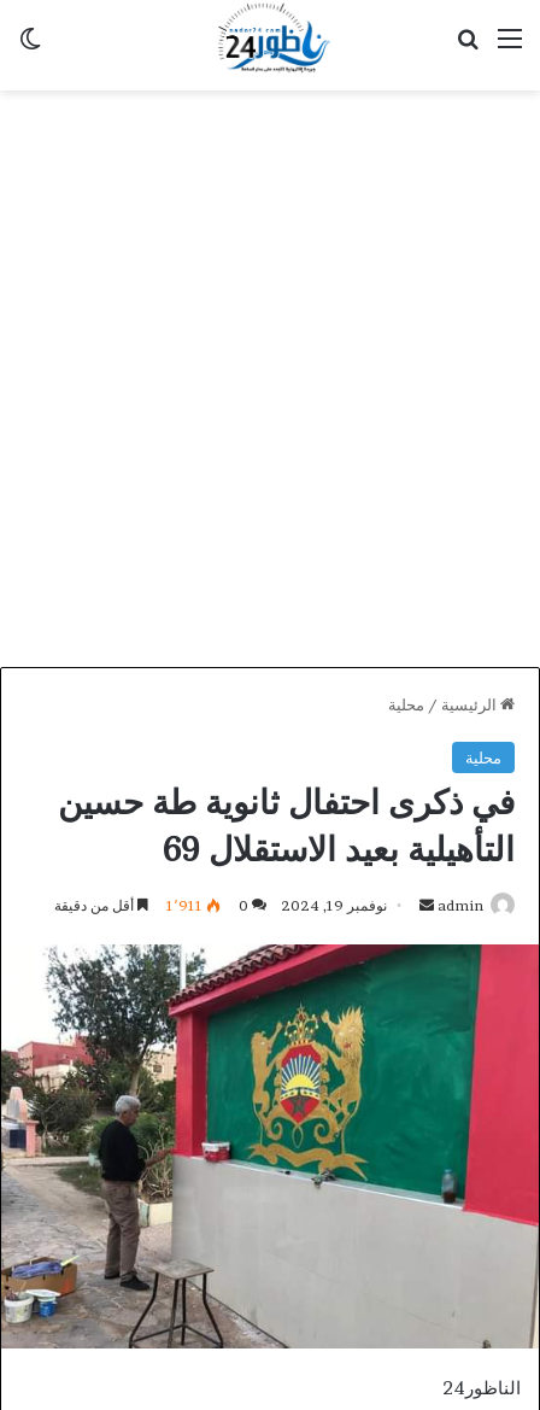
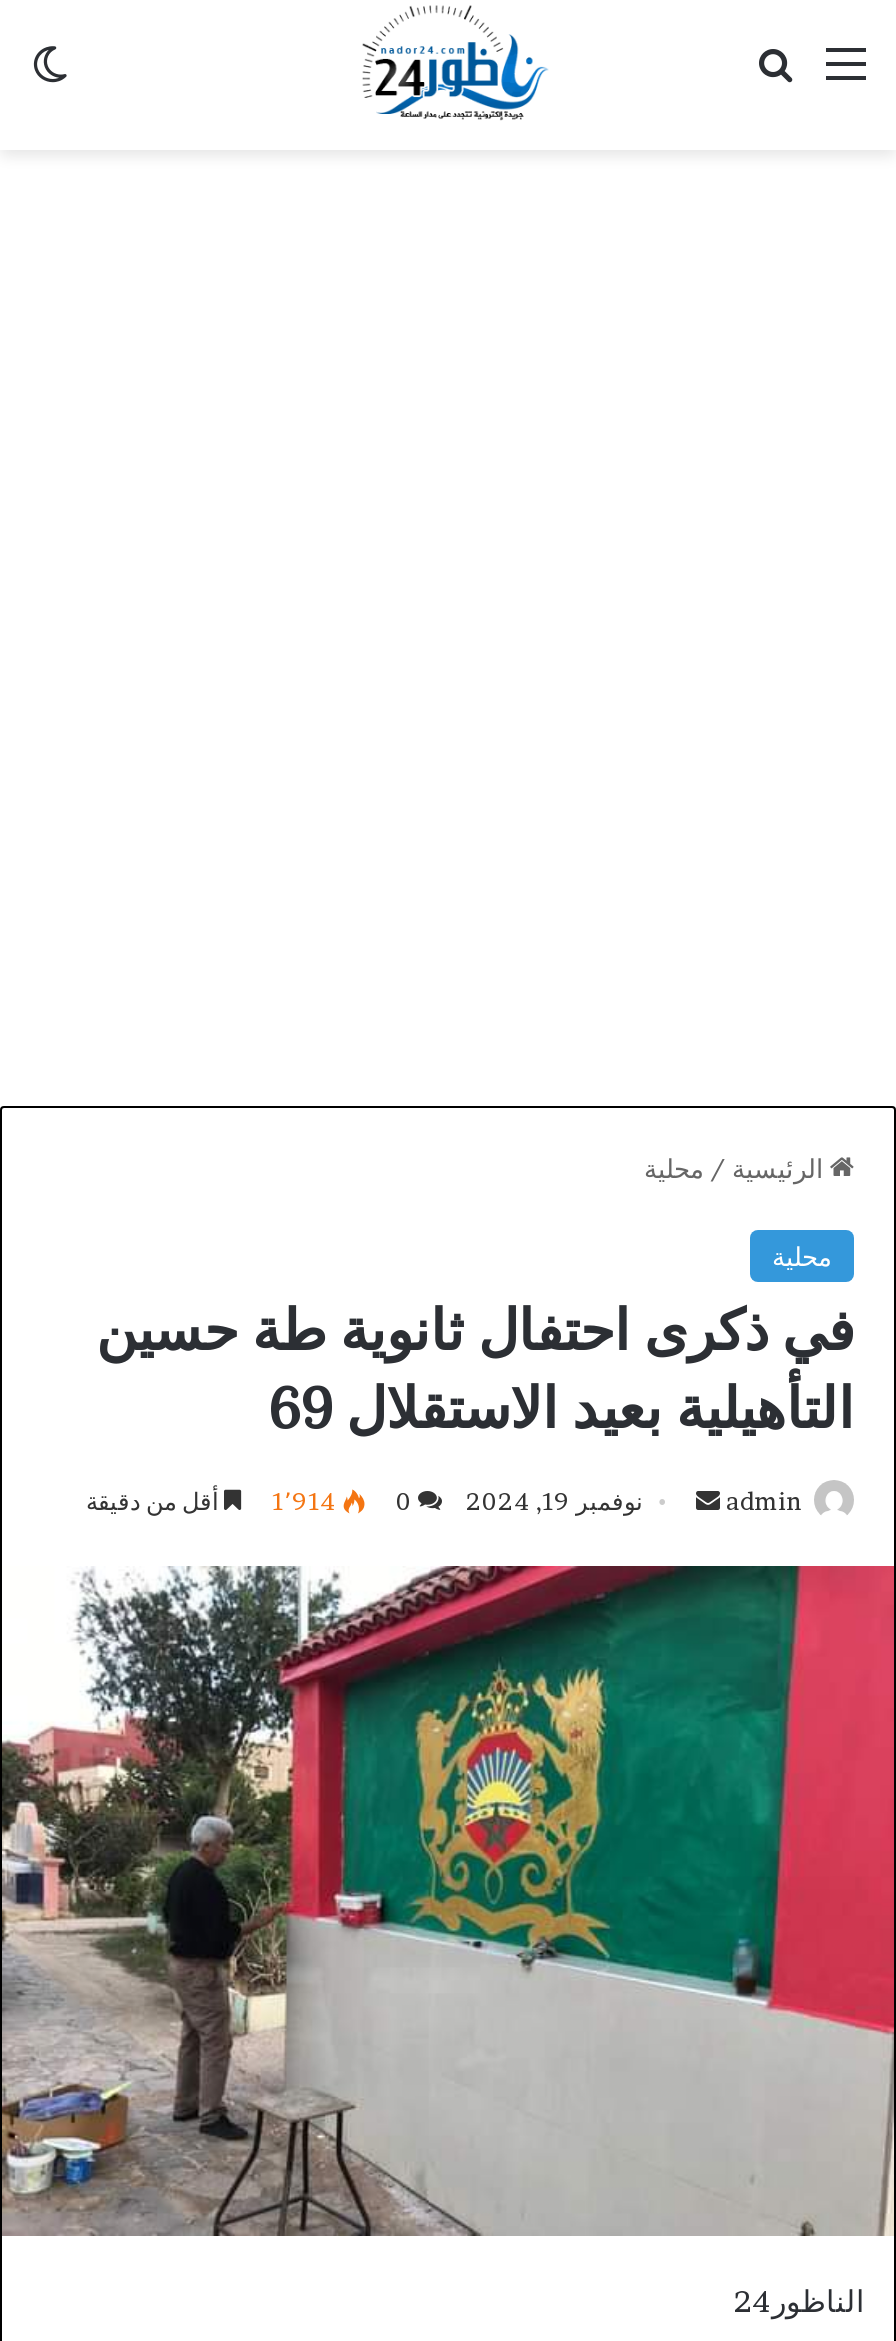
[166,896,202,914] 1٬911 -> [272,1486,336,1516] 1٬914

